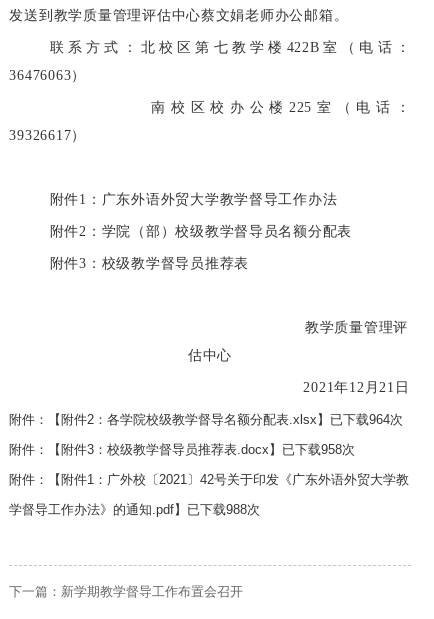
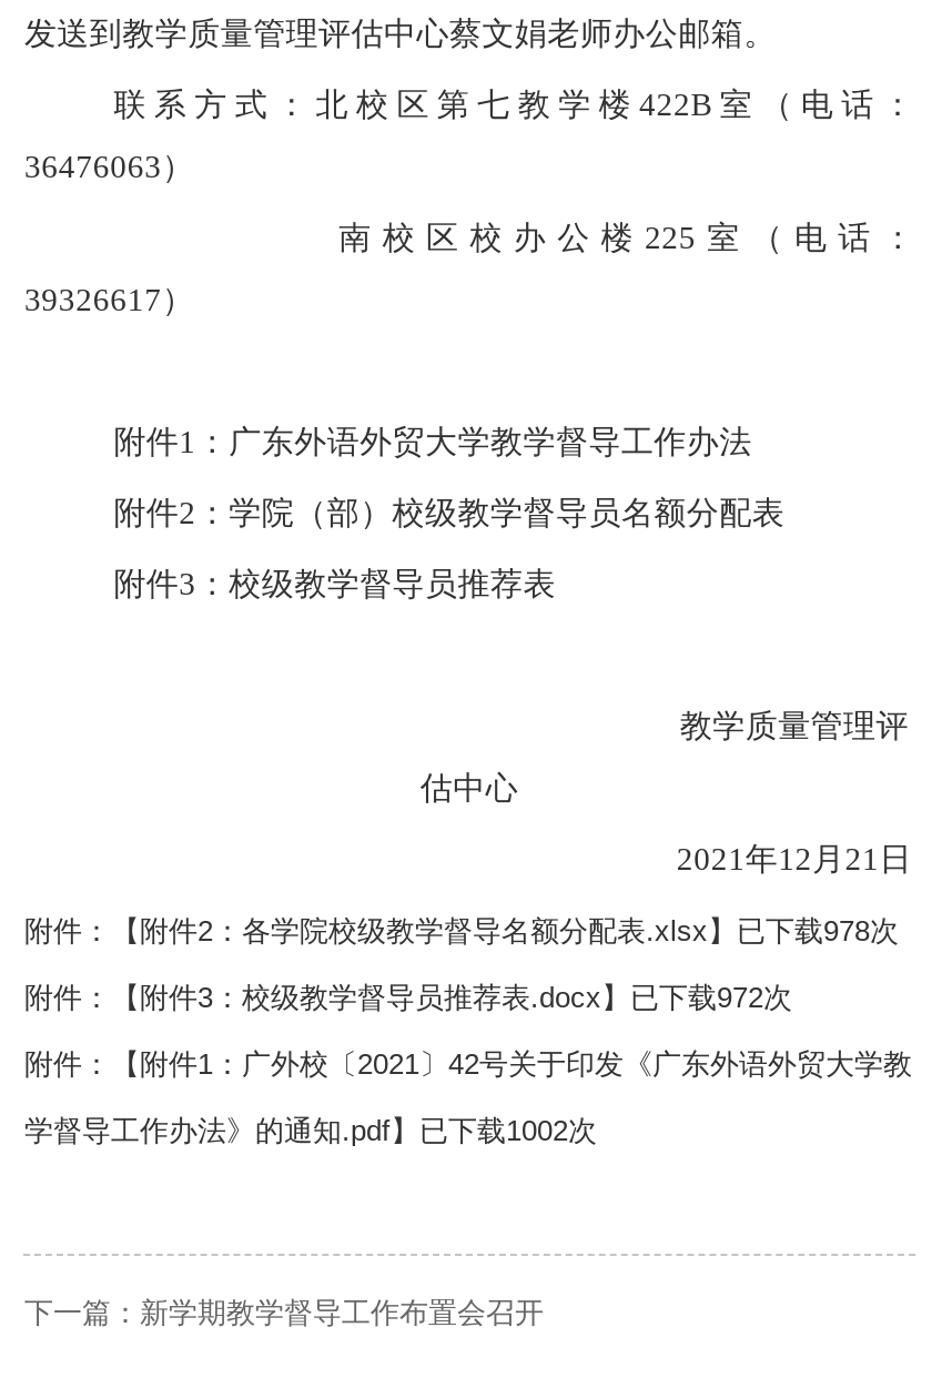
[9,412,403,427] 附件：【附件2：各学院校级教学督导名额分配表.xlsx】已下载964次 -> [24,915,899,948] 附件：【附件2：各学院校级教学督导名额分配表.xlsx】已下载978次
[9,442,355,457] 附件：【附件3：校级教学督导员推荐表.docx】已下载958次 -> [24,982,792,1015] 附件：【附件3：校级教学督导员推荐表.docx】已下载972次
[9,502,260,517] 学督导工作办法》的通知.pdf】已下载988次 -> [24,1115,597,1148] 学督导工作办法》的通知.pdf】已下载1002次

